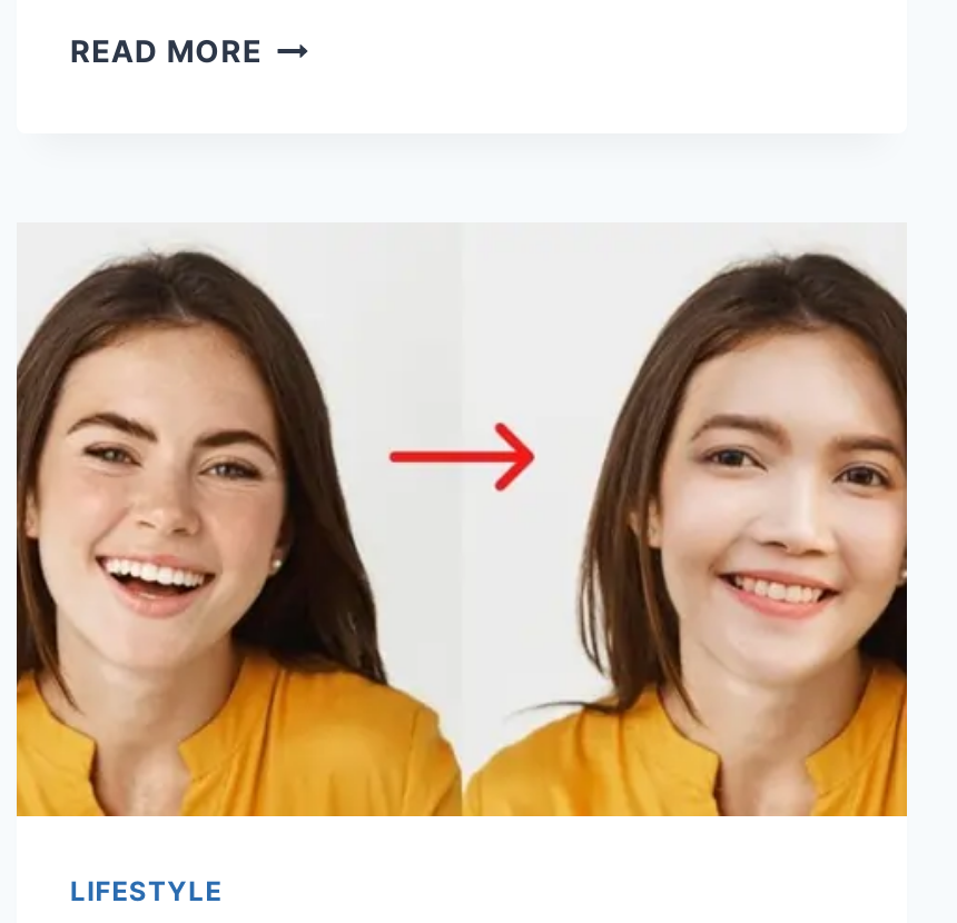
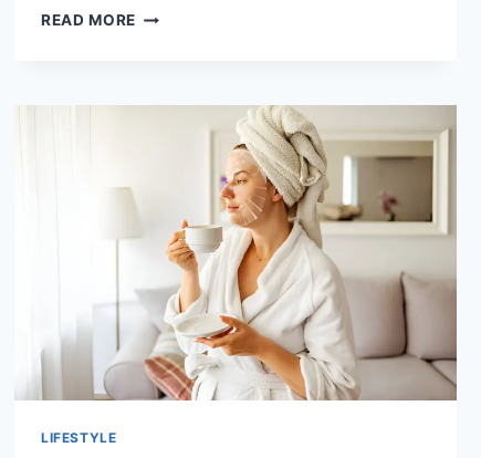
[14,224,909,820] [image] -> [14,105,458,402] [image]

